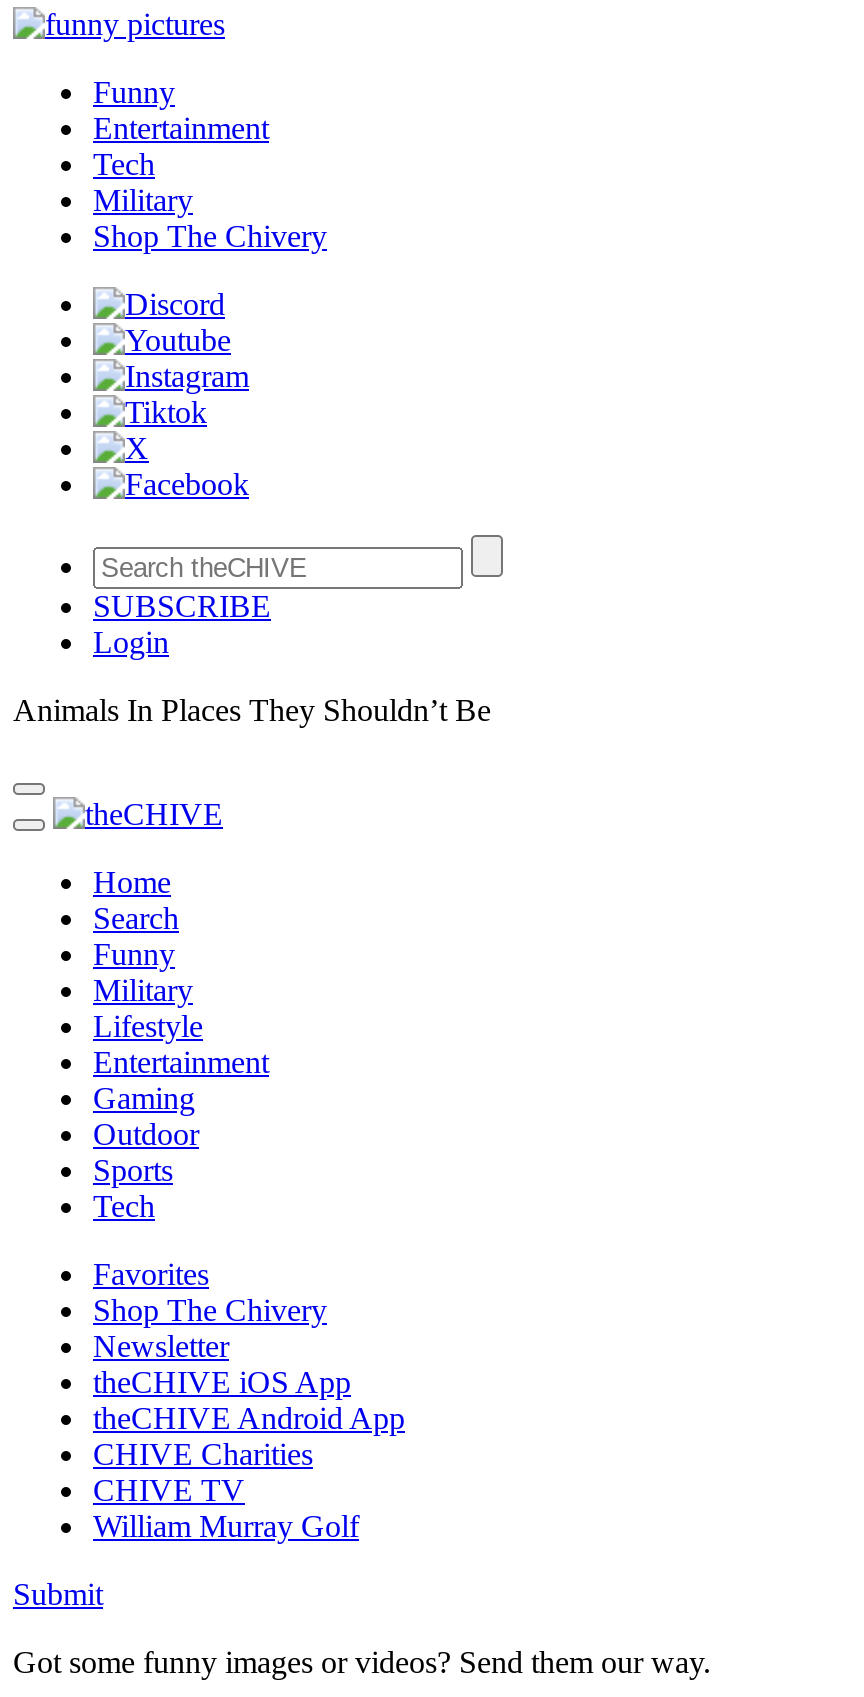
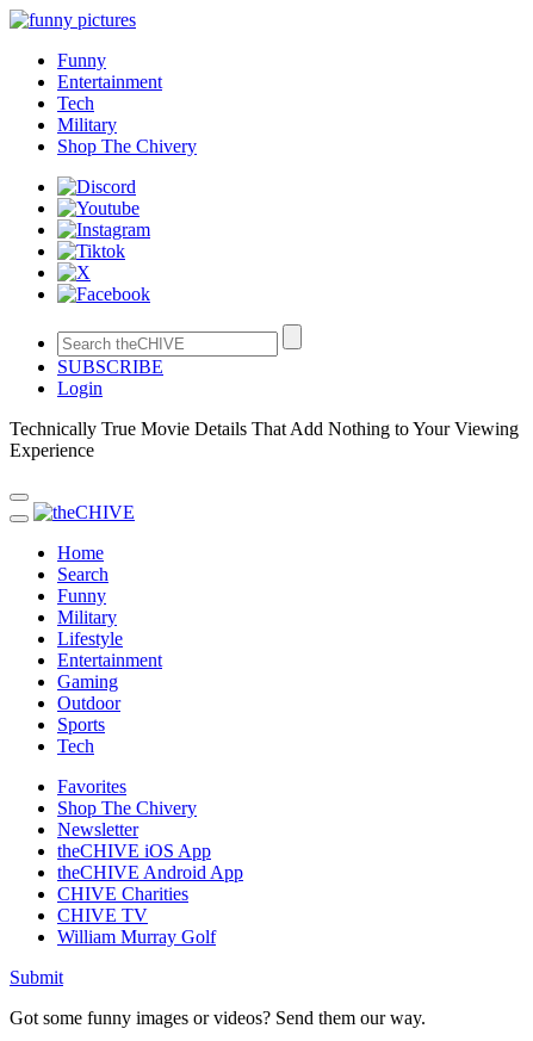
[13,693,491,727] Animals In Places They Shouldn’t Be -> [10,419,519,460] Technically True Movie Details That Add Nothing to Your Viewing | Experience

